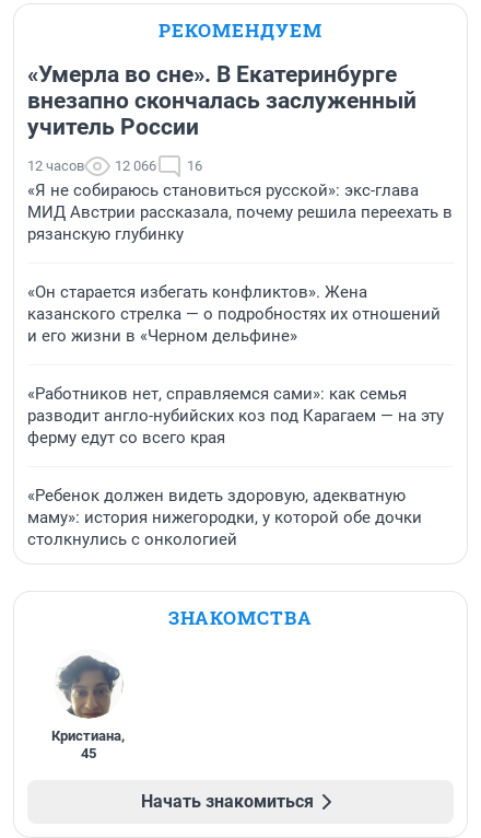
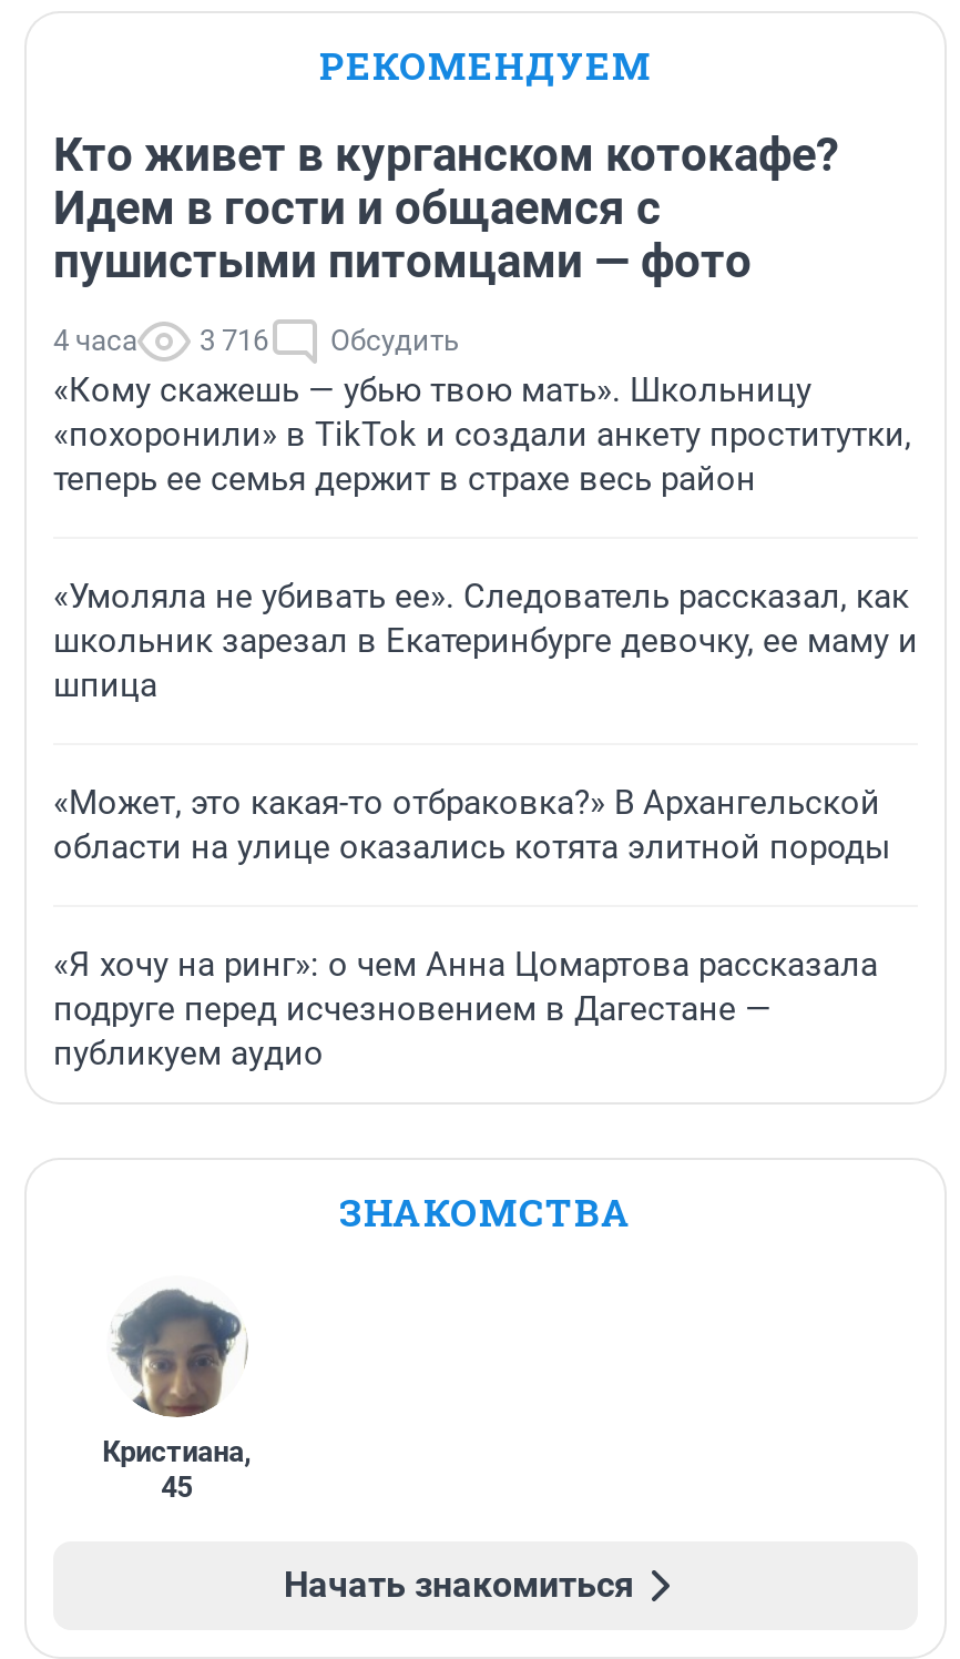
[27,61,417,140] «Умерла во сне». В Екатеринбурге | внезапно скончалась заслуженный | учитель России -> [53,129,838,289] Кто живет в курганском котокафе? | Идем в гости и общаемся с | пушистыми питомцами — фото
[27,158,453,244] 12 часов | 12 066 | 16 | «Я не собираюсь становиться русской»: экс-глава | МИД Австрии рассказала, почему решила переехать в | рязанскую глубинку -> [53,324,911,499] 4 часа | 3 716 | Обсудить | «Кому скажешь — убью твою мать». Школьницу | «похоронили» в TikTok и создали анкету проститутки, | теперь ее семья держит в страхе весь район
[27,282,441,346] «Он старается избегать конфликтов». Жена | казанского стрелка — о подробностях их отношений | и его жизни в «Черном дельфине» -> [53,577,918,706] «Умоляла не убивать ее». Следователь рассказал, как | школьник зарезал в Екатеринбурге девочку, ее маму и | шпица
[27,384,444,448] «Работников нет, справляемся сами»: как семья | разводит англо-нубийских коз под Карагаем — на эту | ферму едут со всего края -> [53,783,891,867] «Может, это какая-то отбраковка?» В Архангельской | области на улице оказались котята элитной породы
[27,486,422,549] «Ребенок должен видеть здоровую, адекватную | маму»: история нижегородки, у которой обе дочки | столкнулись с онкологией -> [53,945,878,1074] «Я хочу на ринг»: о чем Анна Цомартова рассказала | подруге перед исчезновением в Дагестане — | публикуем аудио

